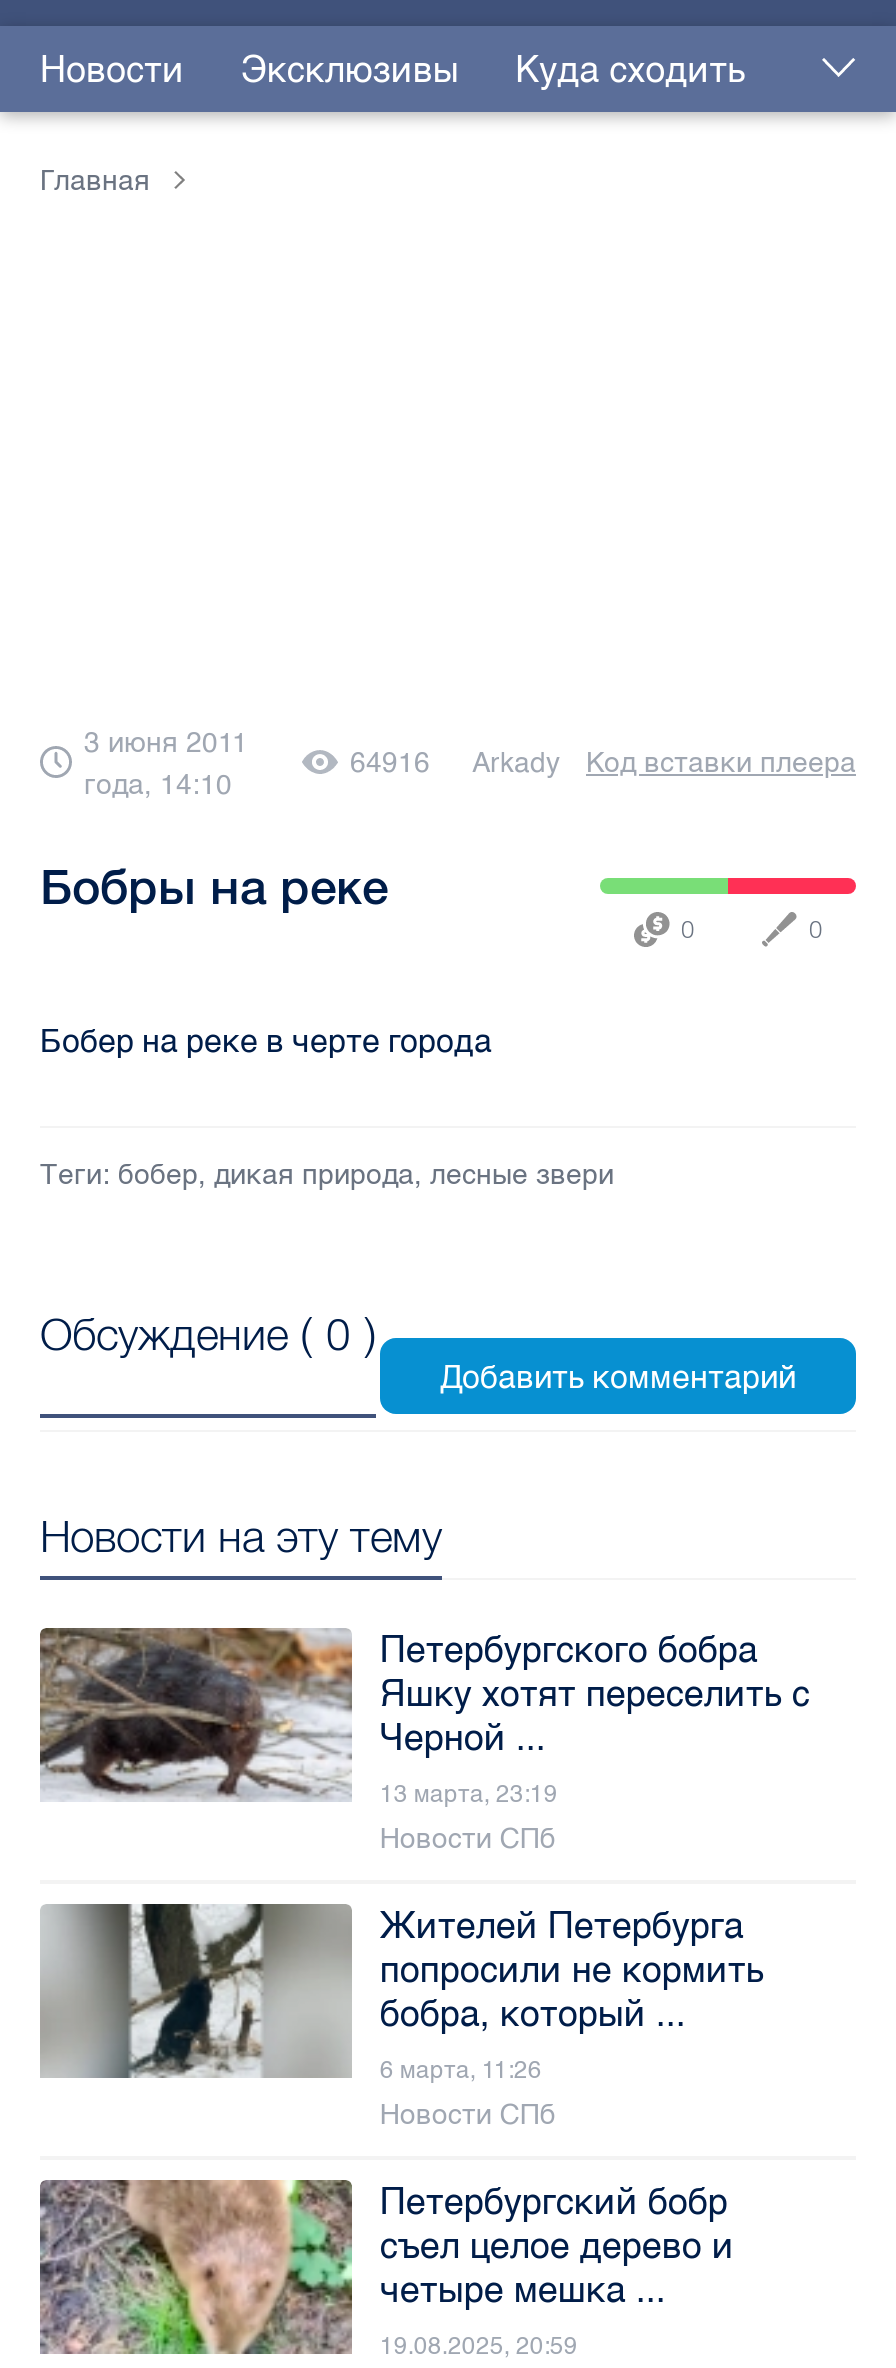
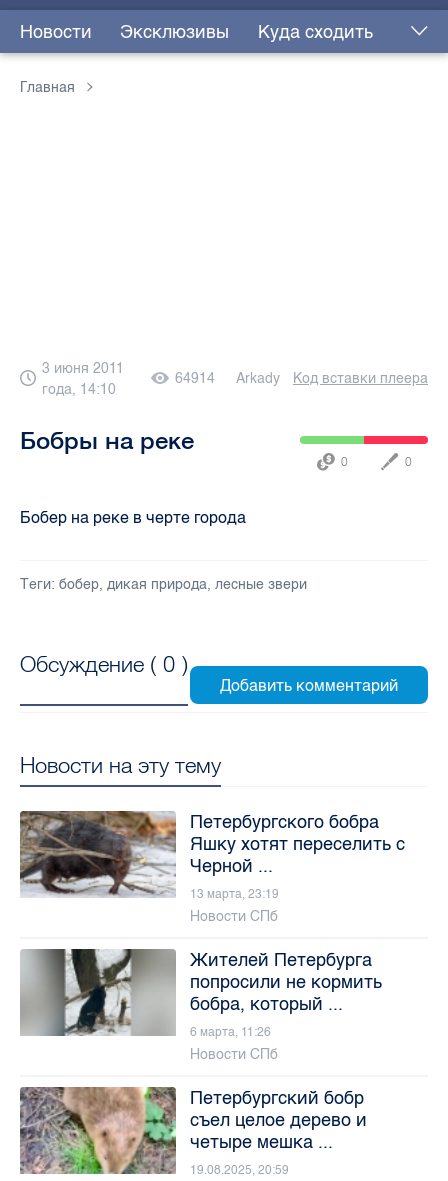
[350,746,856,780] 64916 Arkady Код вставки плеера -> [175,370,428,387] 64914 Arkady Код вставки плеера

